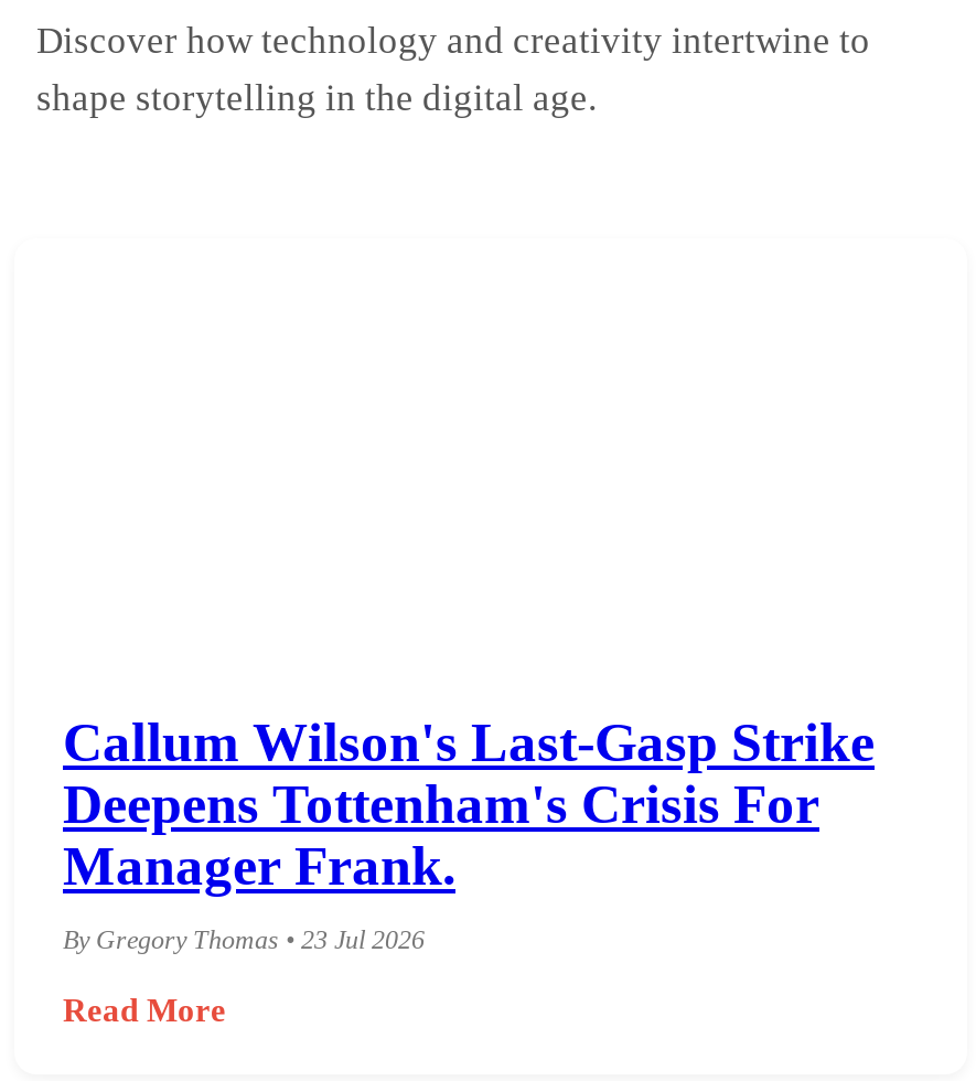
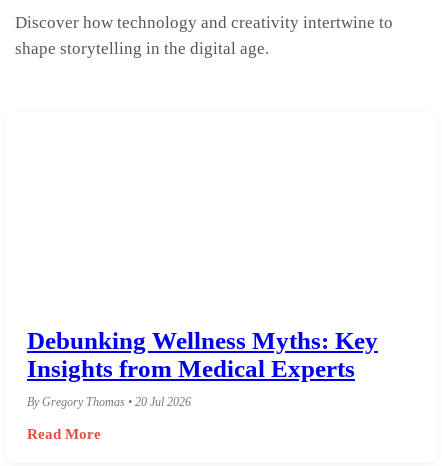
[63,712,875,895] Callum Wilson's Last-Gasp Strike | Deepens Tottenham's Crisis For | Manager Frank. -> [27,327,378,382] Debunking Wellness Myths: Key | Insights from Medical Experts
[63,924,425,955] By Gregory Thomas • 23 Jul 2026 -> [27,395,191,409] By Gregory Thomas • 20 Jul 2026

